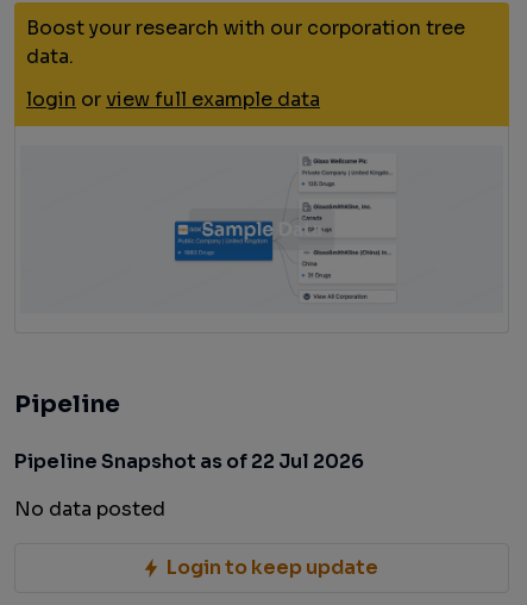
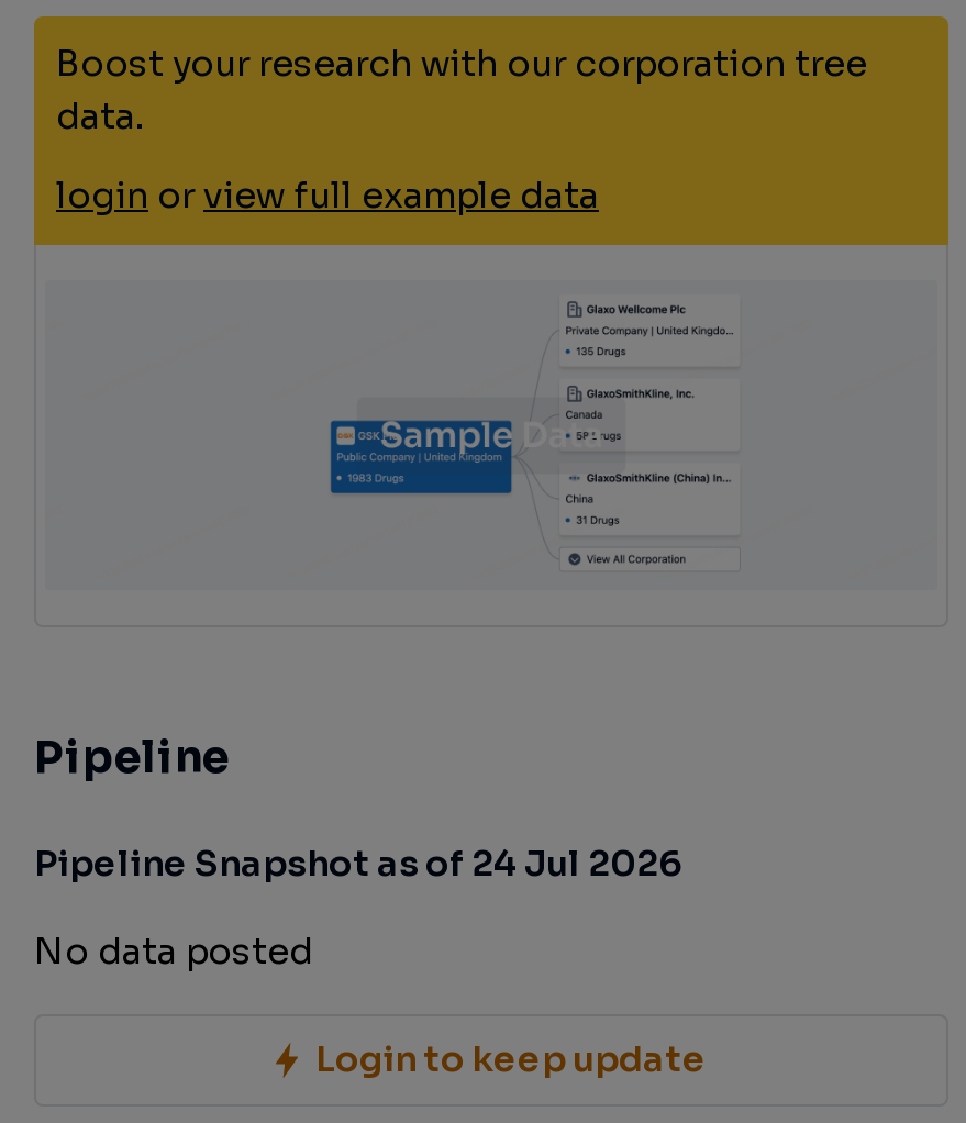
[14,449,364,474] Pipeline Snapshot as of 22 Jul 2026 -> [34,841,682,887] Pipeline Snapshot as of 24 Jul 2026

